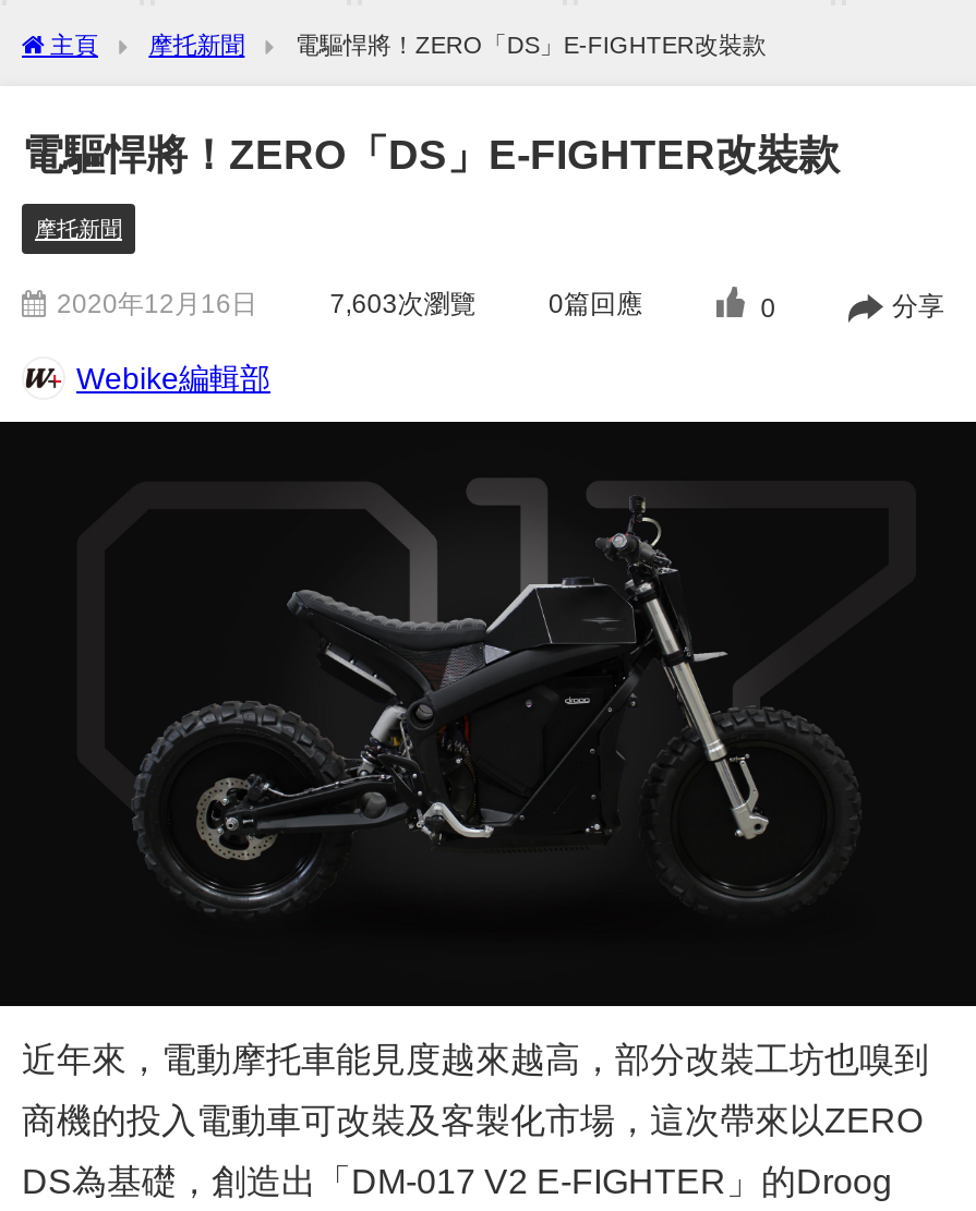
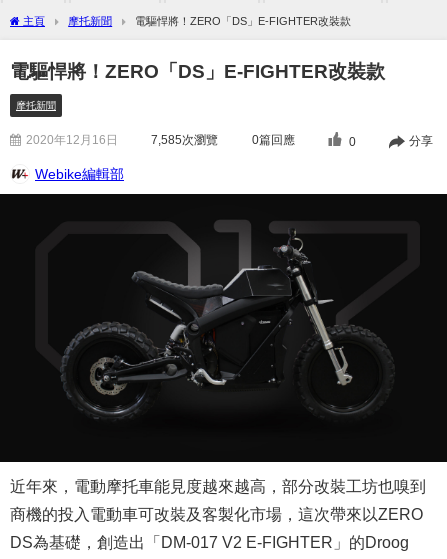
[330,292,476,318] 7,603次瀏覽 -> [151,134,218,146] 7,585次瀏覽

